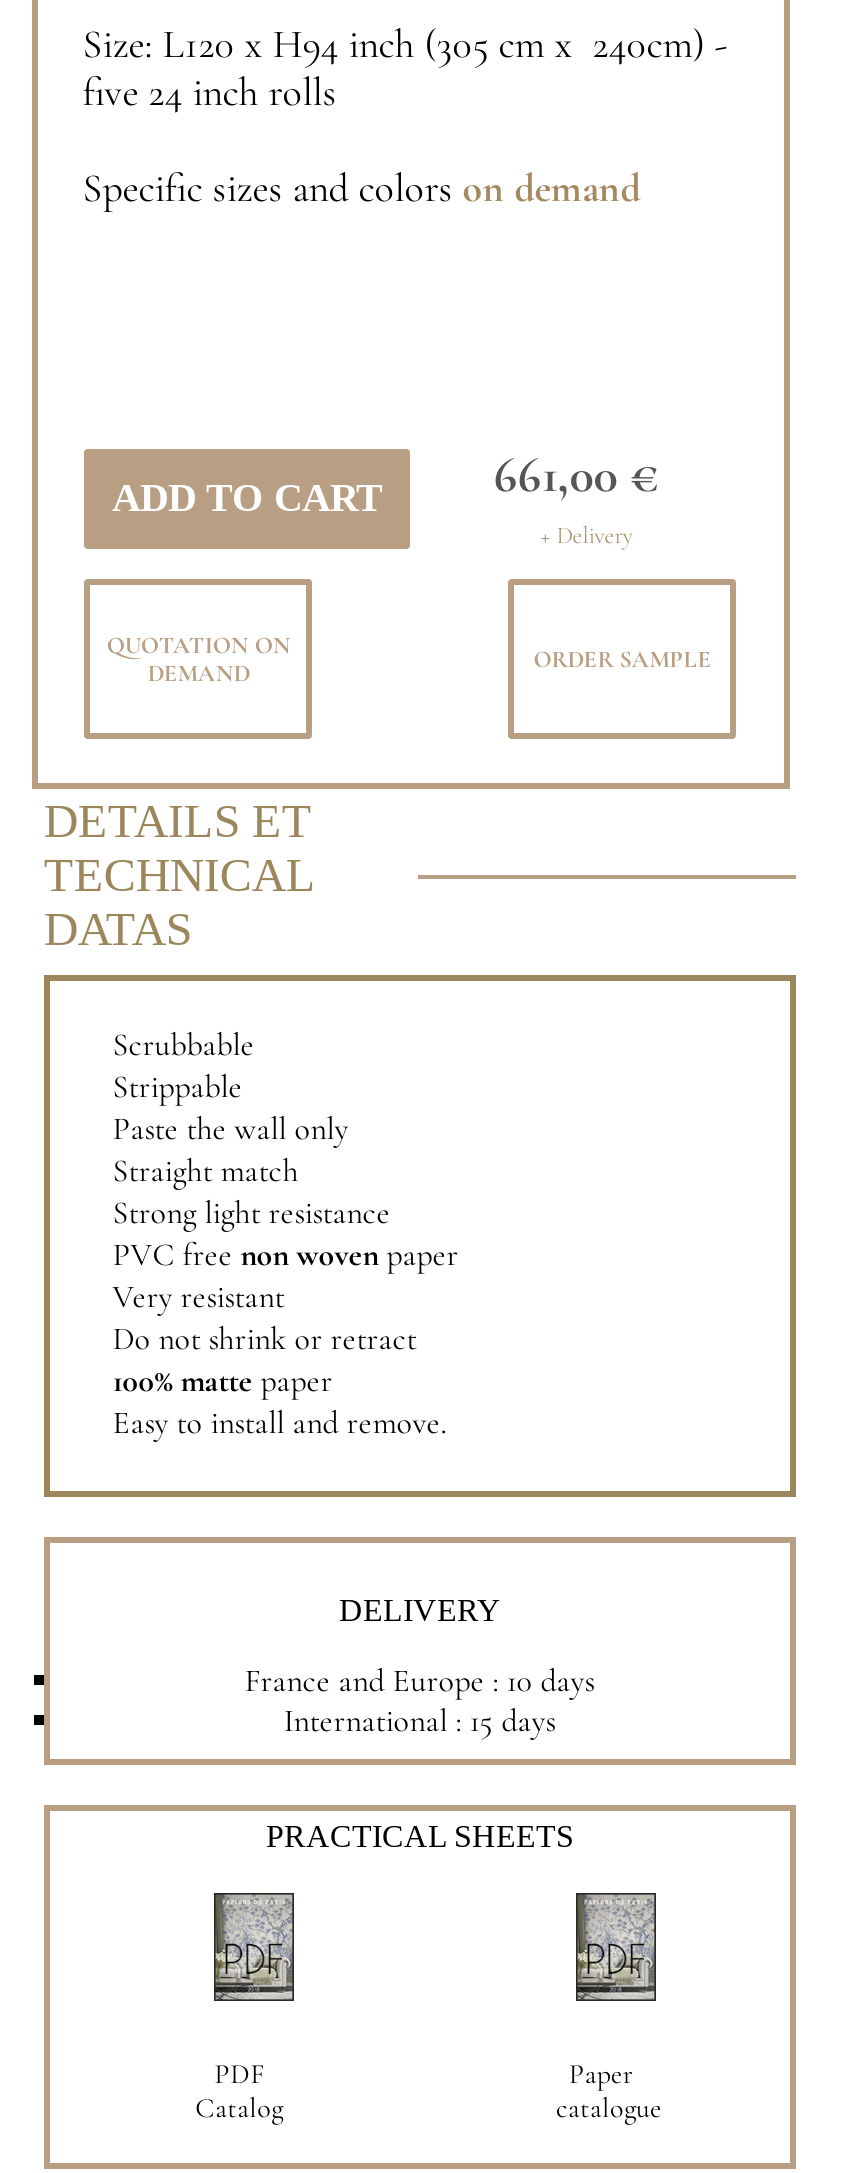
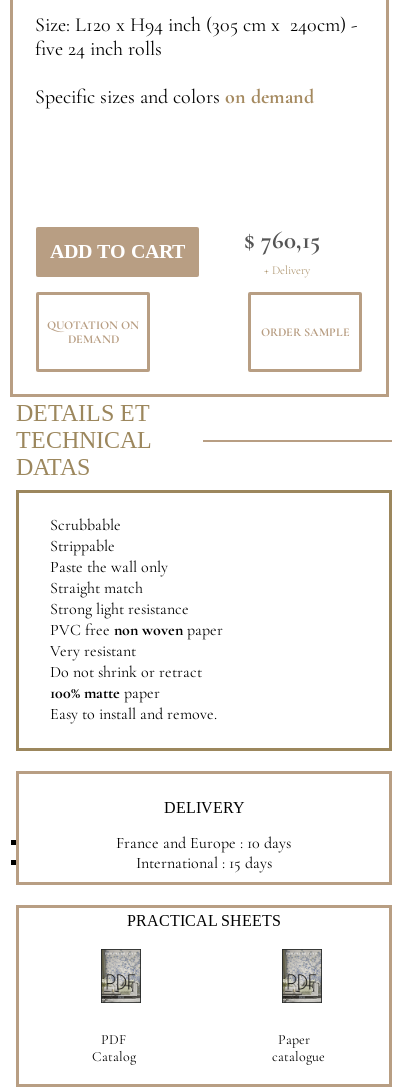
[494,444,660,504] 661,00 € -> [244,225,320,255] $ 760,15

